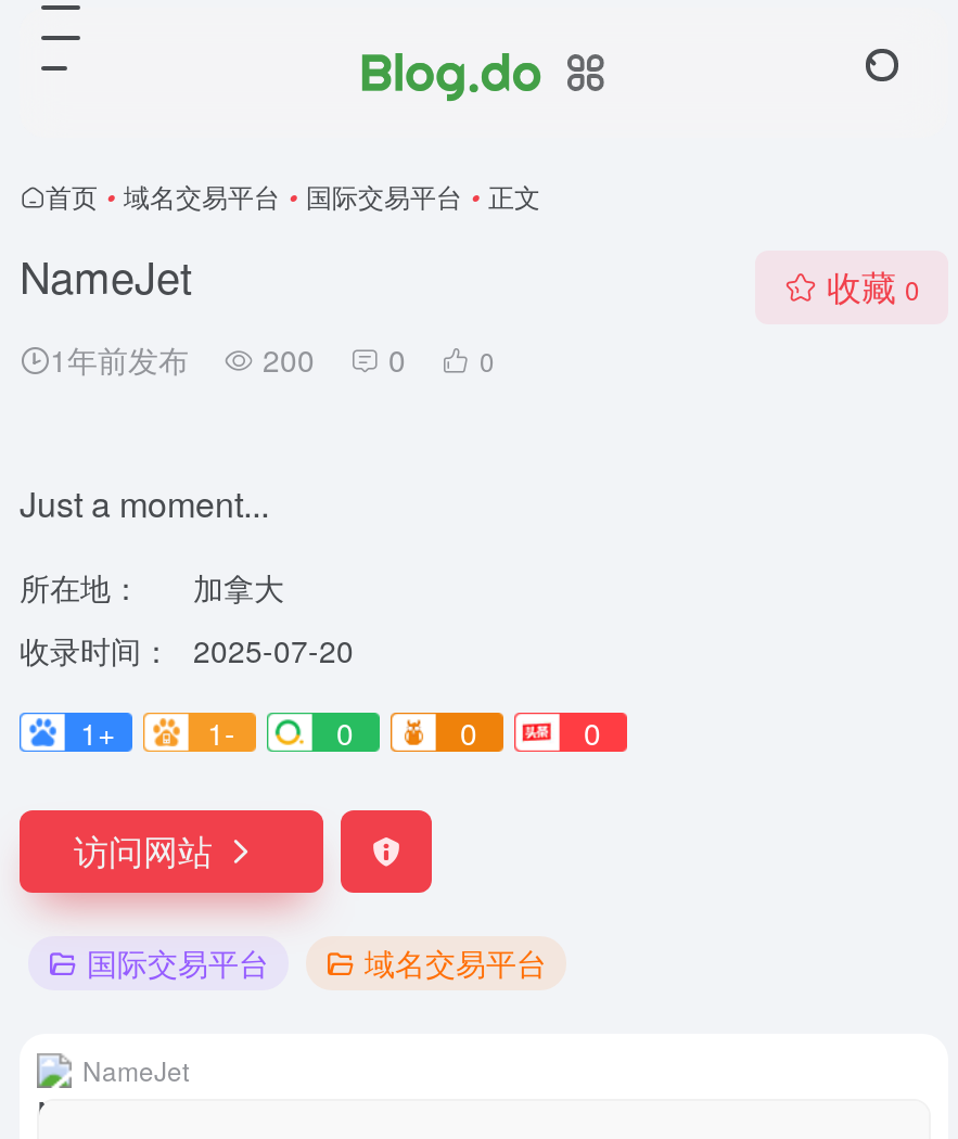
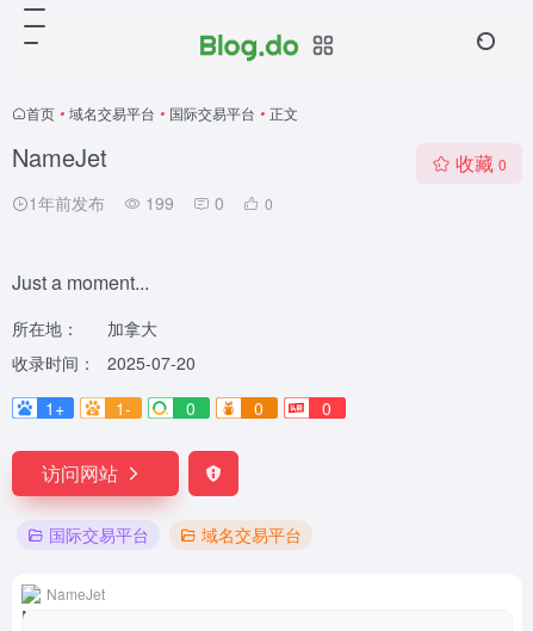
[50,337,495,381] 1年前发布 200 0 0 -> [29,191,273,215] 1年前发布 199 0 0

